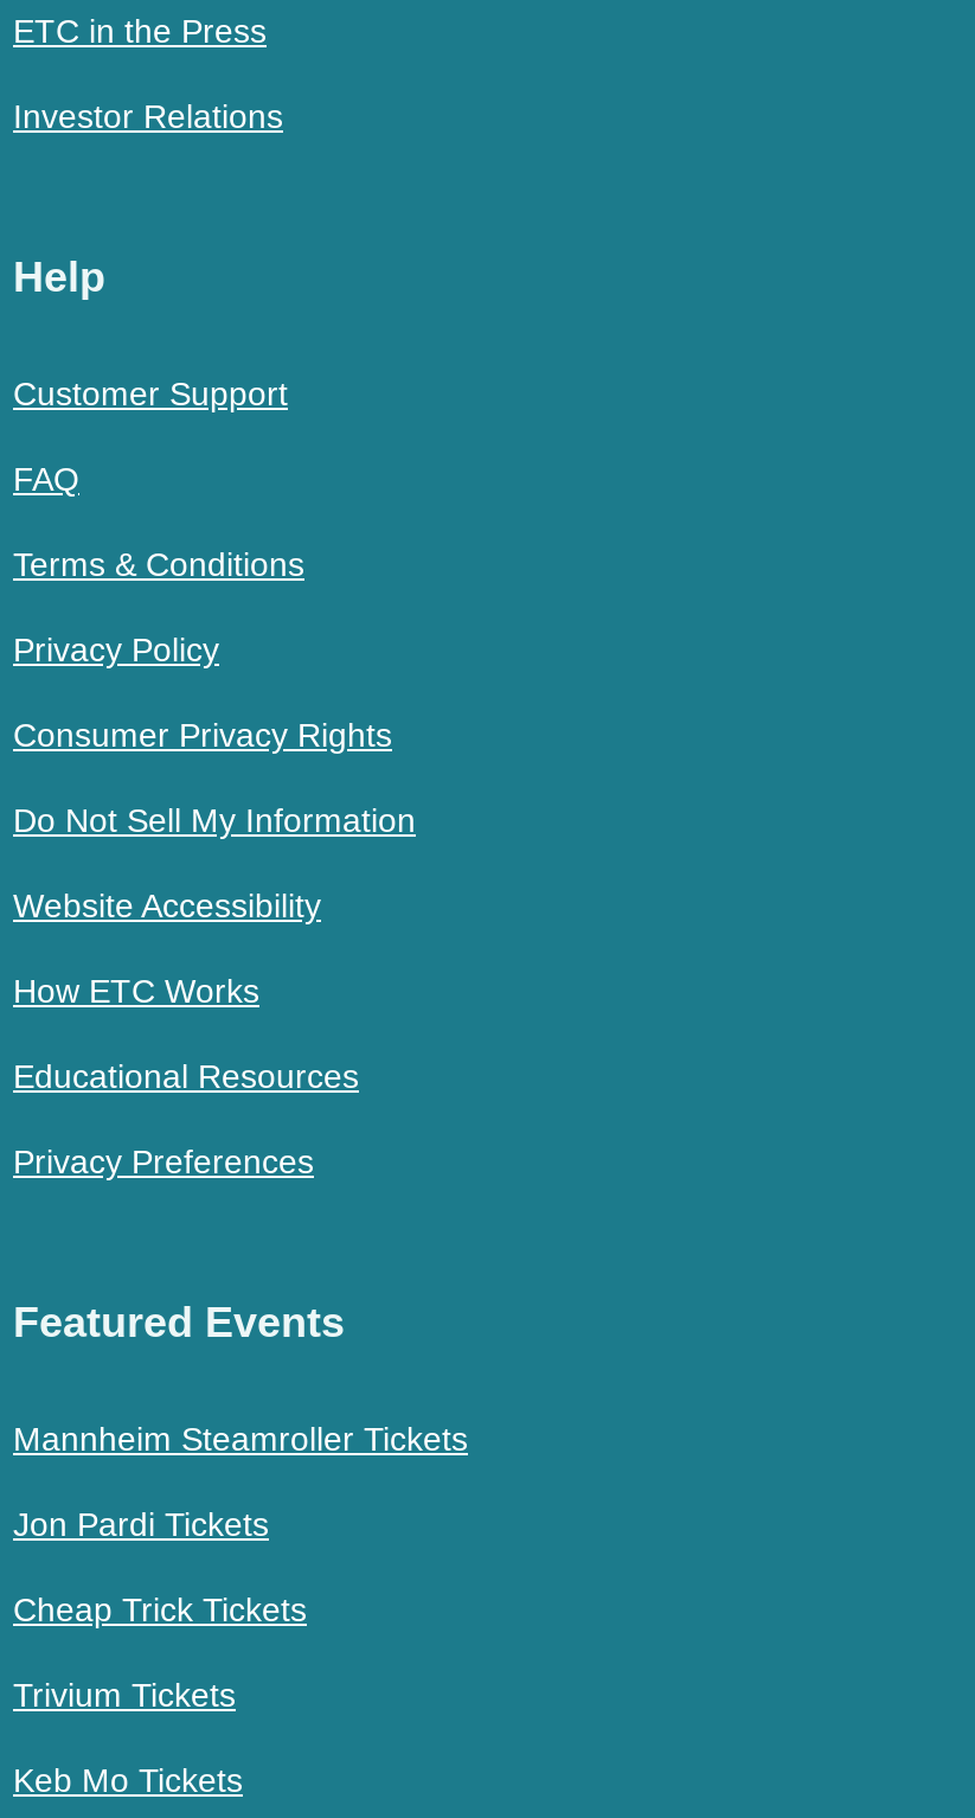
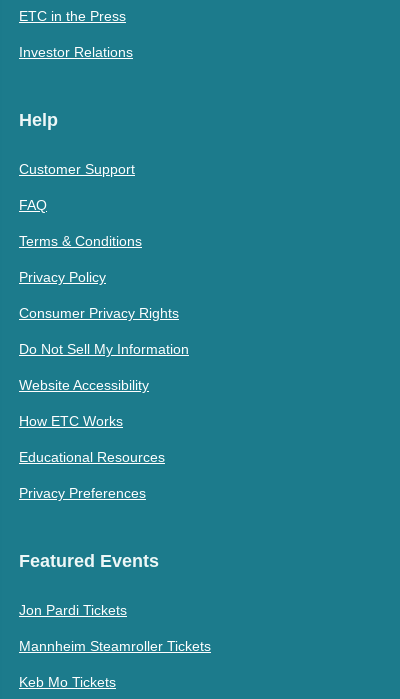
moved [13,1421,468,1458] -> [19,638,211,654]: Mannheim Steamroller Tickets
[13,1591,307,1714] Cheap Trick Tickets | Trivium Tickets -> none

